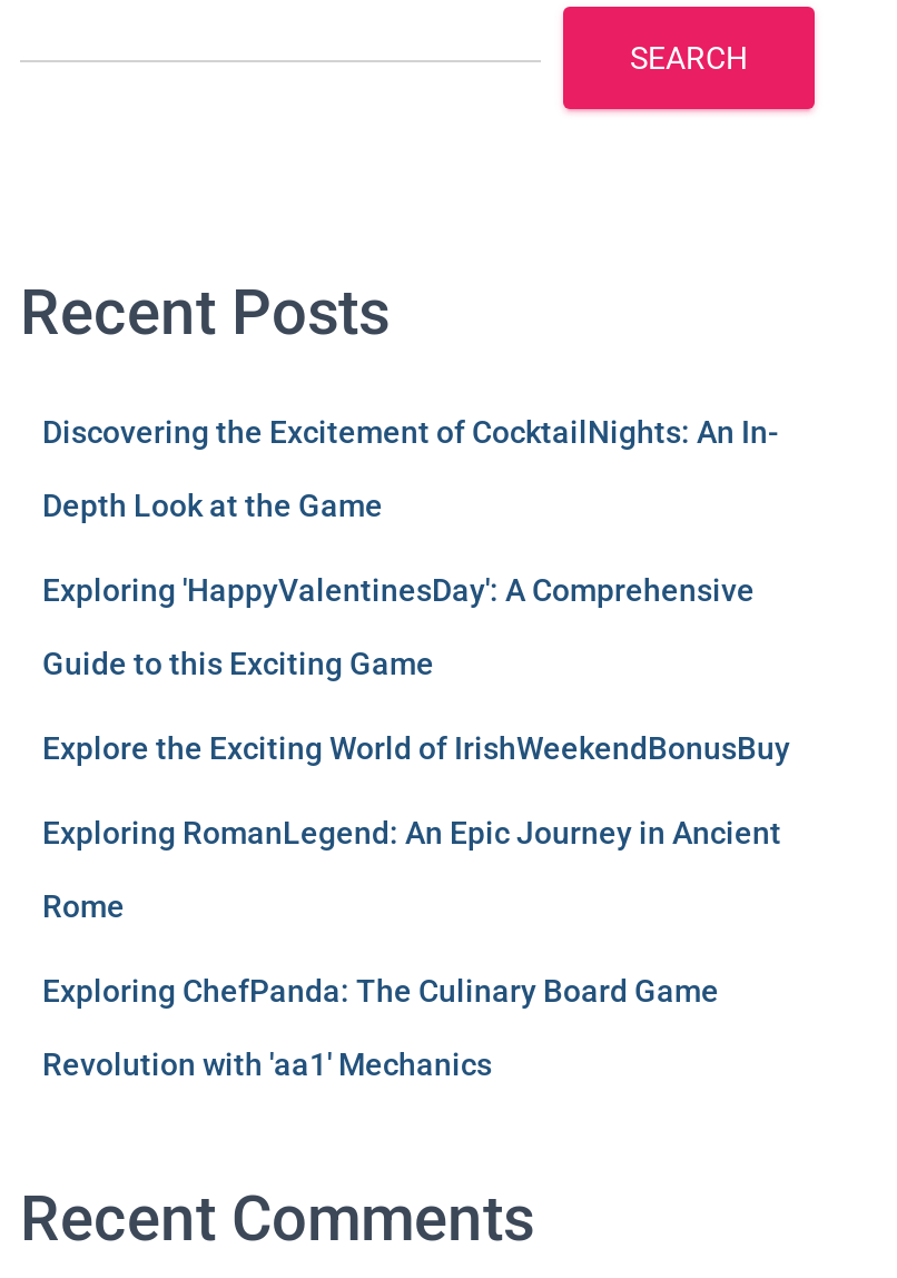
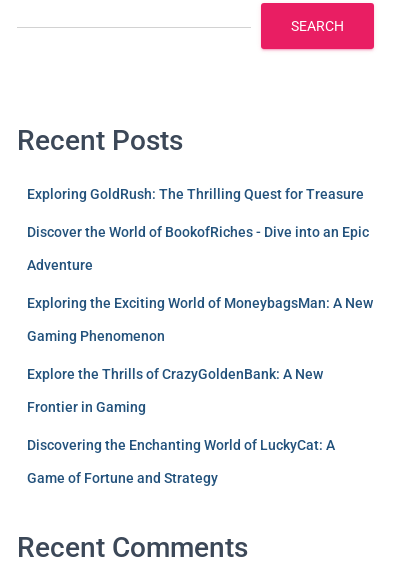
[42,414,779,450] Discovering the Excitement of CocktailNights: An In- -> [27,186,364,202] Exploring GoldRush: The Thrilling Quest for Treasure
[42,488,383,523] Depth Look at the Game -> [27,224,369,240] Discover the World of BookofRiches - Dive into an Epic
[42,572,755,608] Exploring 'HappyValentinesDay': A Comprehensive -> [27,257,93,273] Adventure
[42,646,434,681] Guide to this Exciting Game -> [27,295,373,311] Exploring the Exciting World of MoneybagsMan: A New
[42,730,790,766] Explore the Exciting World of IrishWeekendBonusBuy -> [27,328,165,344] Gaming Phenomenon
[42,815,781,851] Exploring RomanLegend: An Epic Journey in Ancient -> [27,366,323,382] Explore the Thrills of CrazyGoldenBank: A New
[42,888,125,924] Rome -> [27,399,146,415] Frontier in Gaming
[42,973,719,1009] Exploring ChefPanda: The Culinary Board Game -> [27,437,335,453] Discovering the Enchanting World of LuckyCat: A
[42,1046,492,1082] Revolution with 'aa1' Mechanics -> [27,470,218,486] Game of Fortune and Strategy

